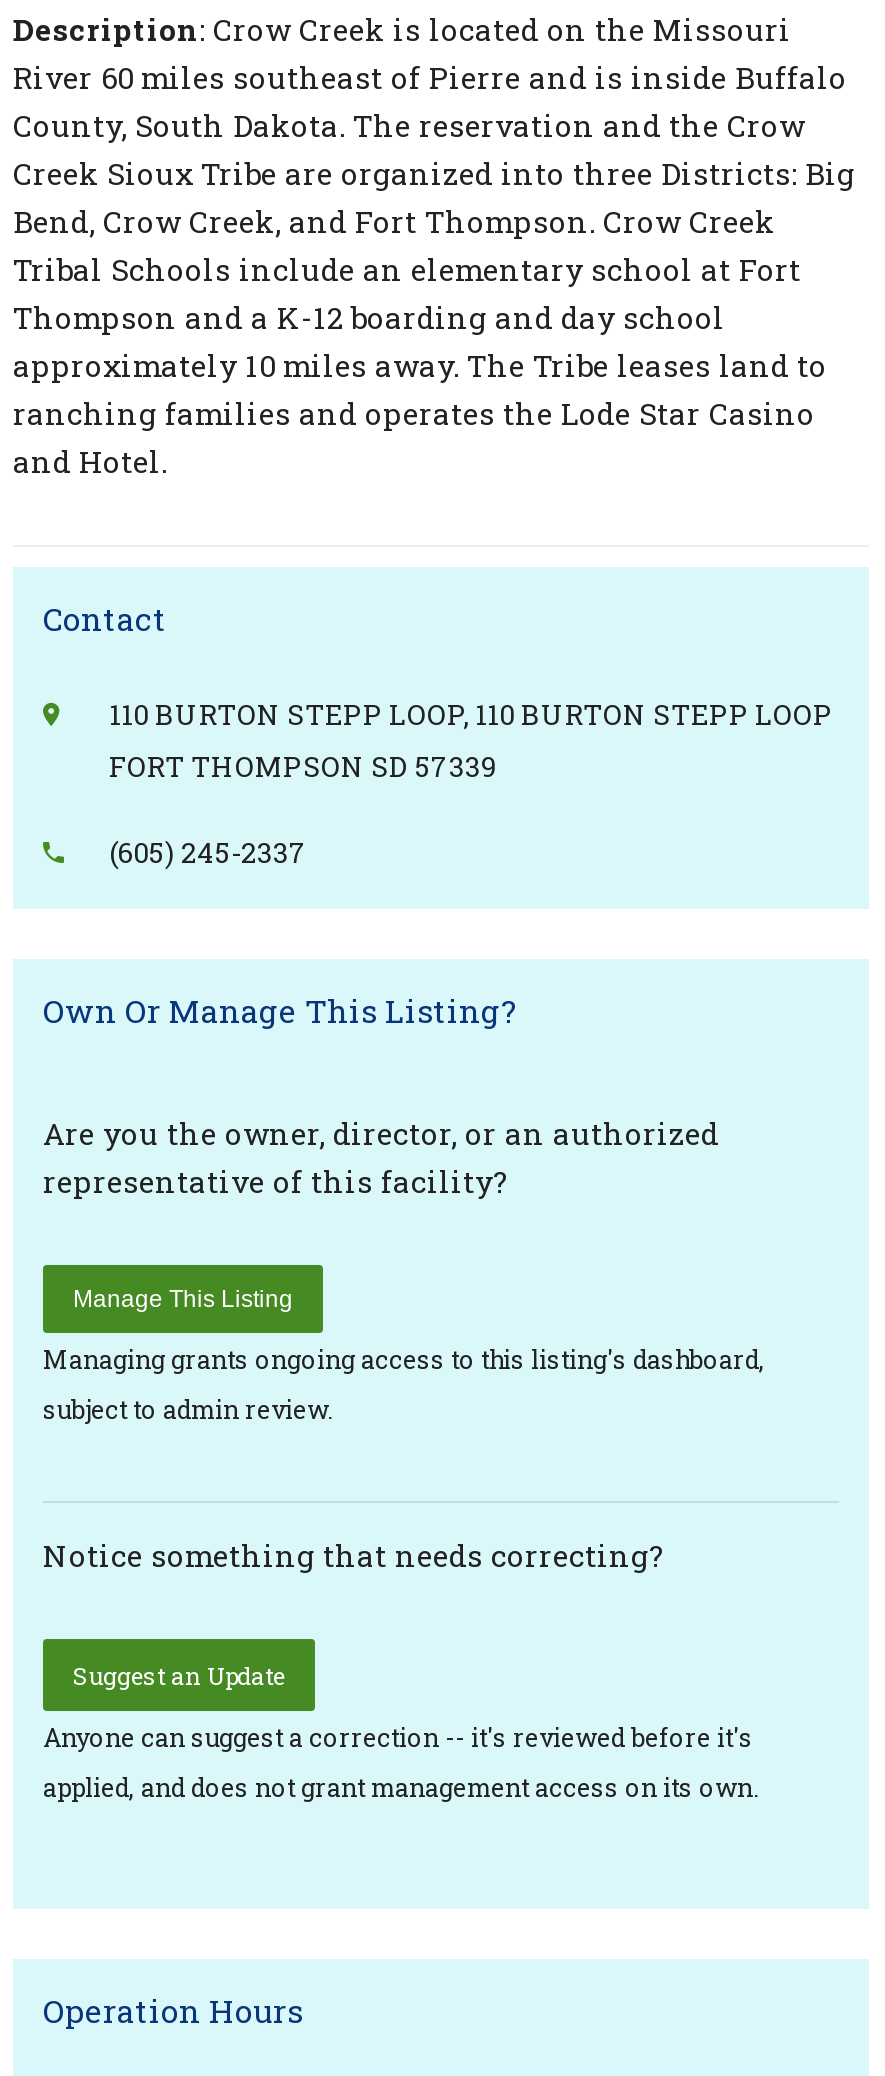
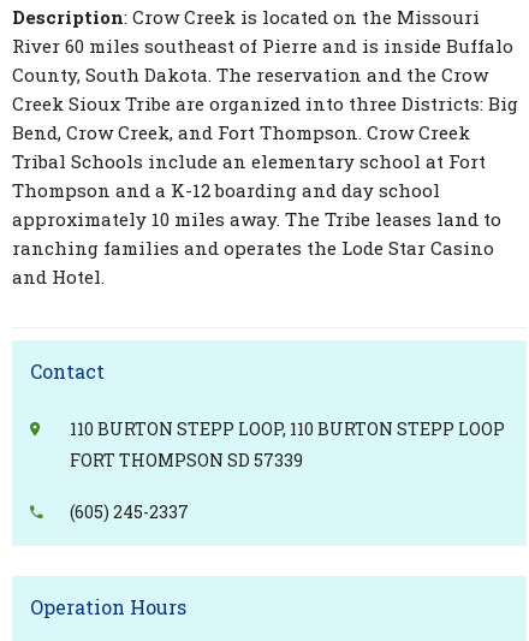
[43,988,765,1424] Own Or Manage This Listing? | Are you the owner, director, or an authorized | representative of this facility? | Manage This Listing | Managing grants ongoing access to this listing's dashboard, | subject to admin review. -> none
[43,1534,759,1802] Notice something that needs correcting? | Suggest an Update | Anyone can suggest a correction -- it's reviewed before it's | applied, and does not grant management access on its own. -> none

